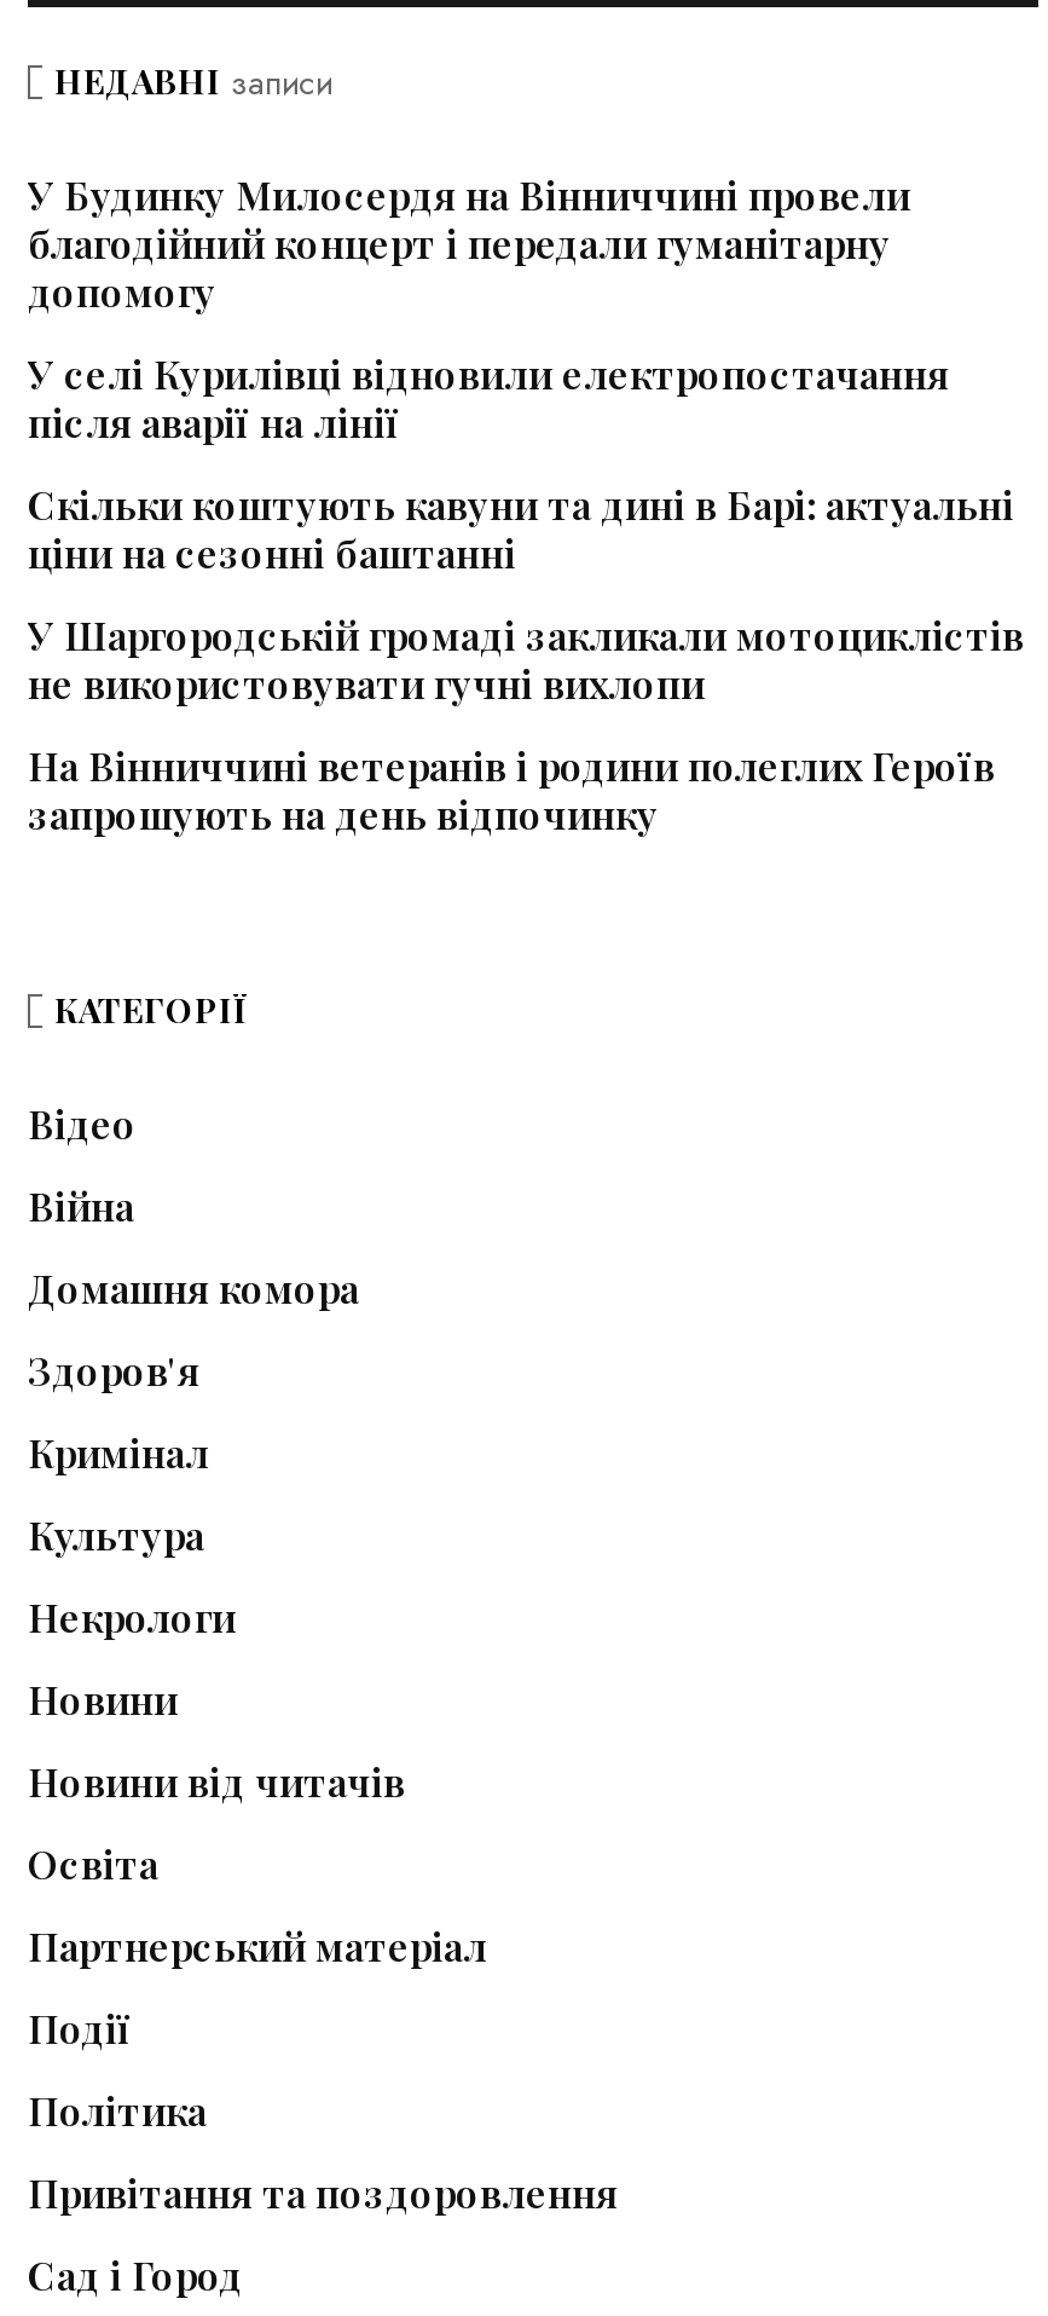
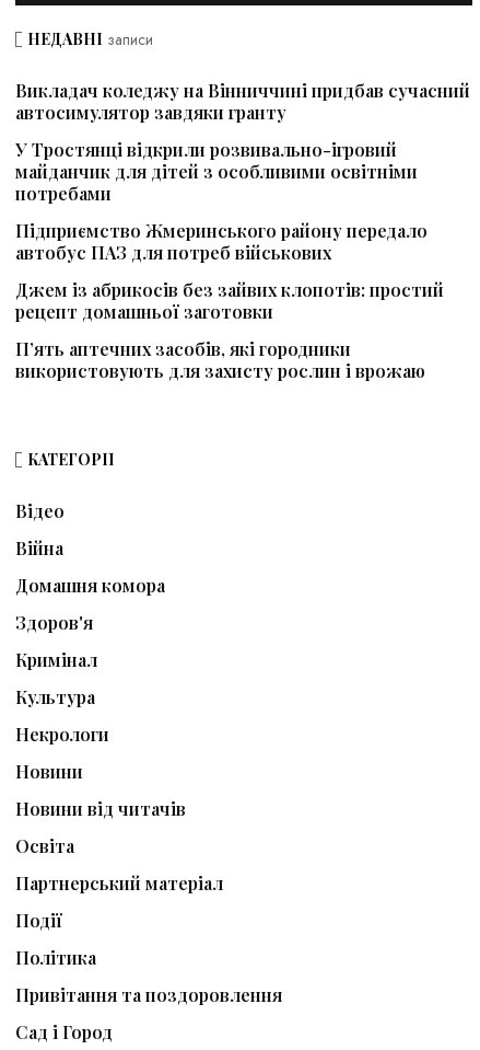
[28,170,910,317] У Будинку Милосердя на Вінниччині провели | благодійний концерт і передали гуманітарну | допомогу -> [15,78,470,123] Викладач коледжу на Вінниччині придбав сучасний | автосимулятор завдяки гранту
[28,349,949,448] У селі Курилівці відновили електропостачання | після аварії на лінії -> [15,138,418,204] У Тростянці відкрили розвивально-ігровий | майданчик для дітей з особливими освітніми | потребами
[28,479,1014,578] Скільки коштують кавуни та дині в Барі: актуальні | ціни на сезонні баштанні -> [15,219,428,263] Підприємство Жмеринського району передало | автобус ПАЗ для потреб військових
[28,610,1024,709] У Шаргородській громаді закликали мотоциклістів | не використовувати гучні вихлопи -> [15,278,444,323] Джем із абрикосів без зайвих клопотів: простий | рецепт домашньої заготовки
[28,740,995,840] На Вінниччині ветеранів і родини полеглих Героїв | запрошують на день відпочинку -> [15,337,425,382] П’ять аптечних засобів, які городники | використовують для захисту рослин і врожаю

